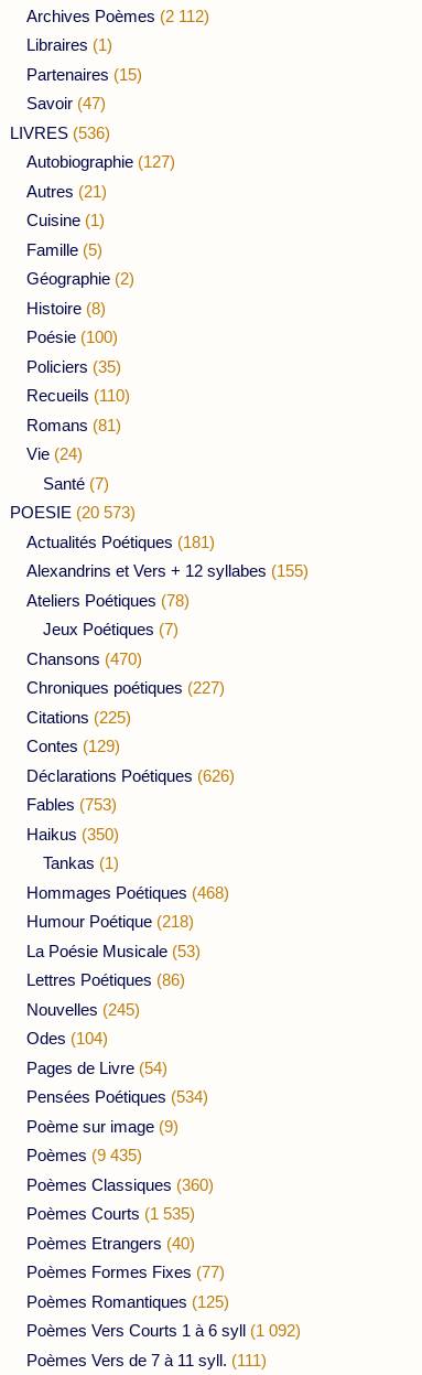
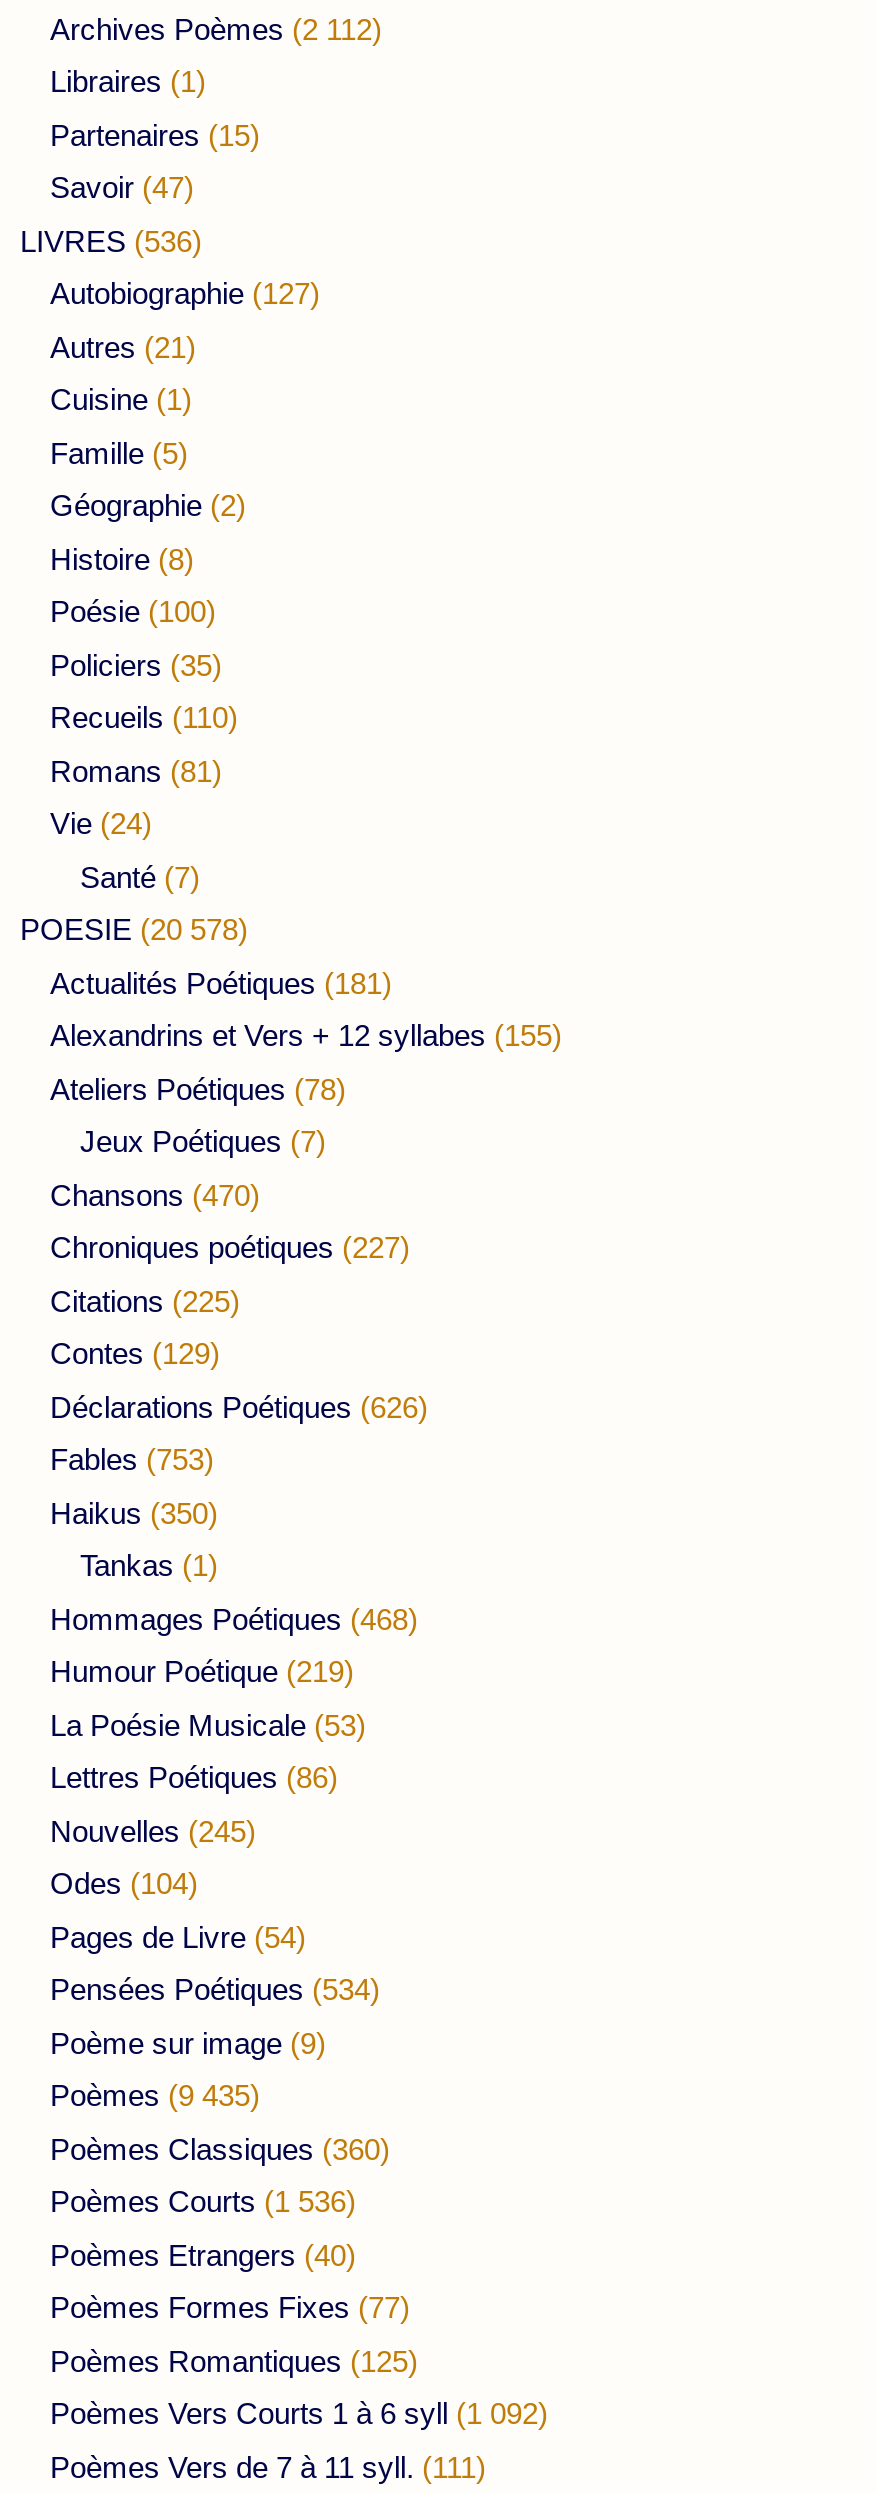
[10,503,136,522] POESIE (20 573) -> [20,913,248,947] POESIE (20 578)
[26,912,194,931] Humour Poétique (218) -> [50,1655,354,1689] Humour Poétique (219)
[26,1205,195,1223] Poèmes Courts (1 535) -> [50,2185,356,2219] Poèmes Courts (1 536)

